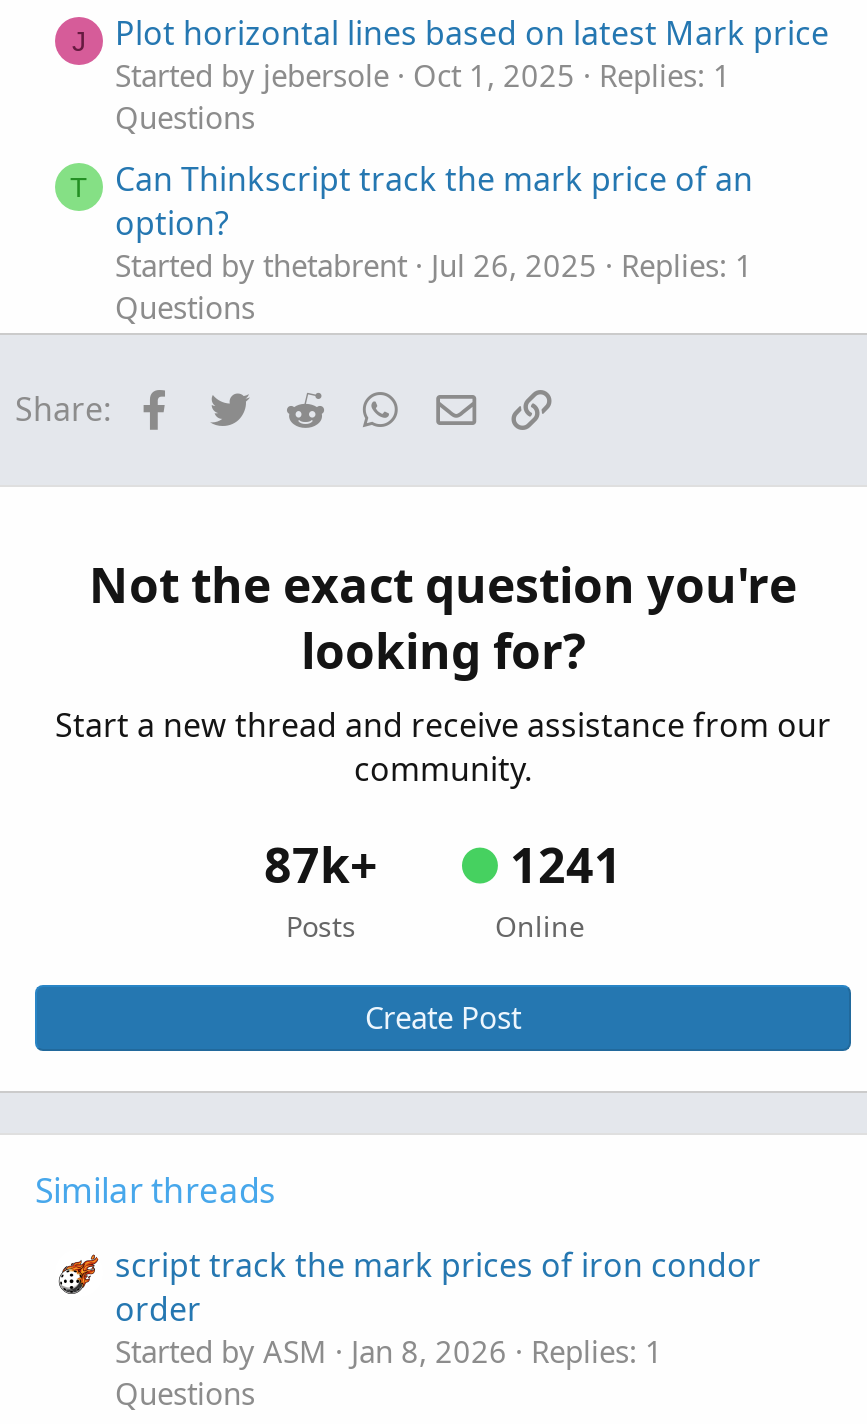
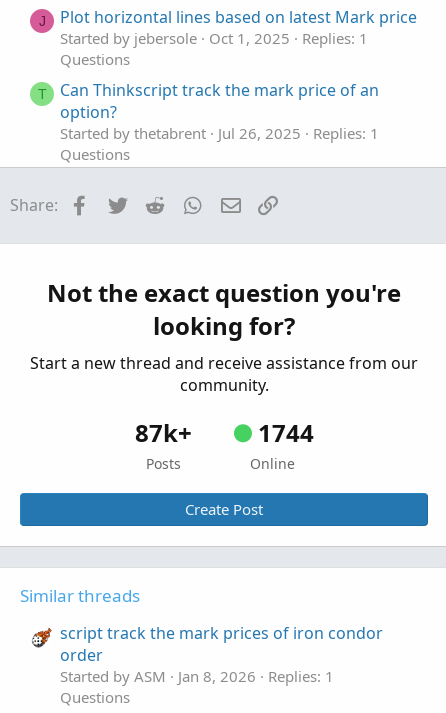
[264,831,622,897] 87k+ 1241 -> [134,416,313,449] 87k+ 1744

